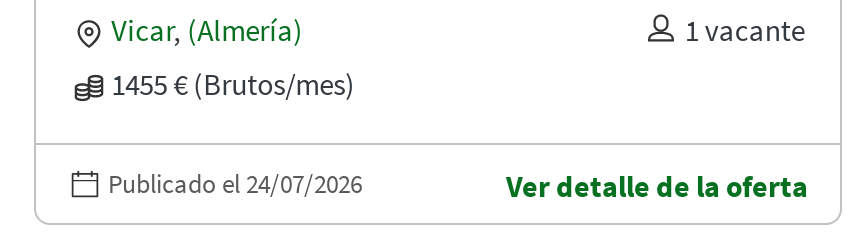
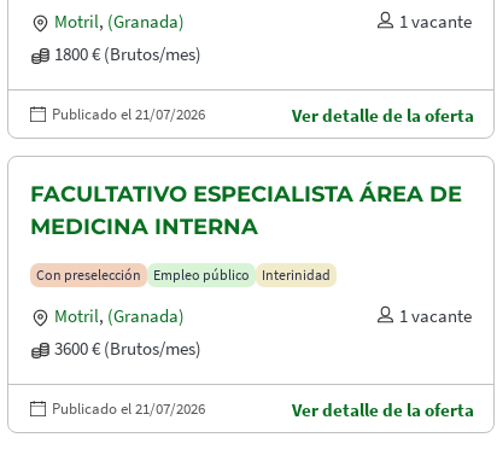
[111,10,303,48] Vicar, (Almería) -> [54,10,184,33] Motril, (Granada)
[108,64,362,200] 1455 € (Brutos/mes) | Publicado el 24/07/2026 -> [30,42,474,419] 1800 € (Brutos/mes) | Publicado el 21/07/2026 | Ver detalle de la oferta | FACULTATIVO ESPECIALISTA ÁREA DE | MEDICINA INTERNA | Con preselección | Empleo público | Interinidad | Motril, (Granada) | 1 vacante | 3600 € (Brutos/mes) | Publicado el 21/07/2026

